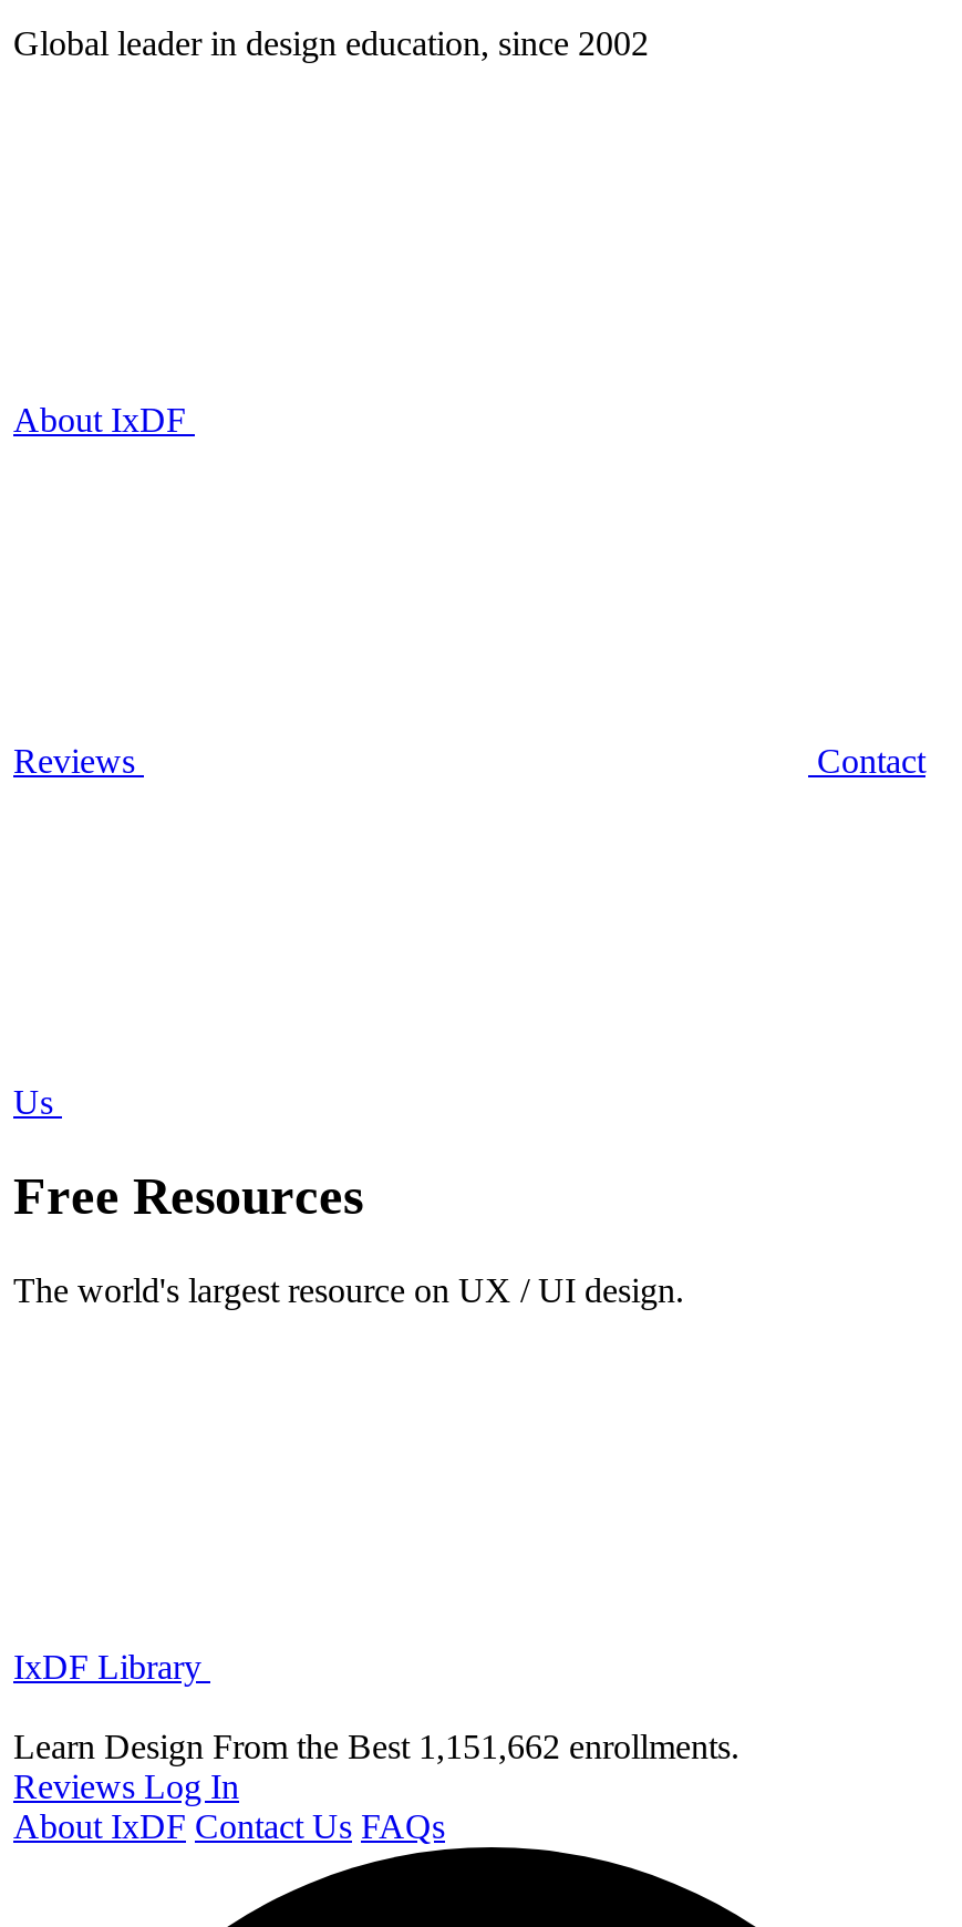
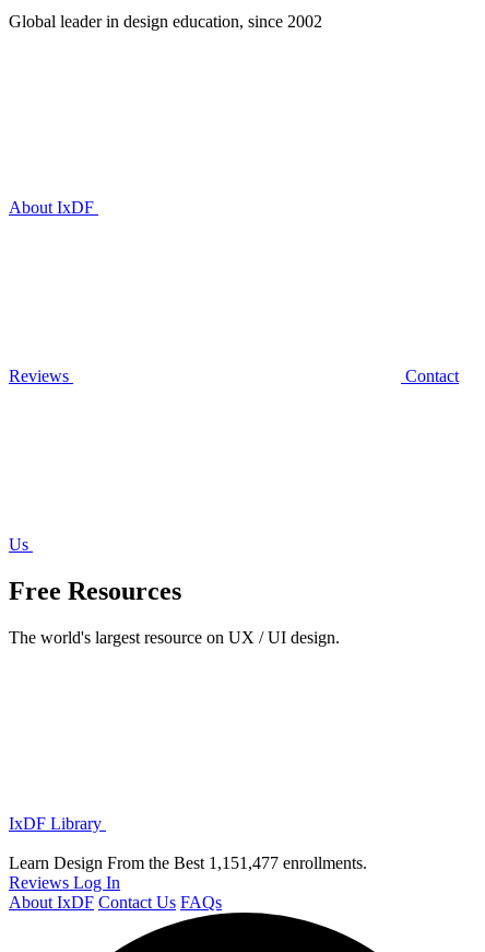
[13,1727,739,1765] Learn Design From the Best 1,151,662 enrollments. -> [9,853,367,872] Learn Design From the Best 1,151,477 enrollments.

